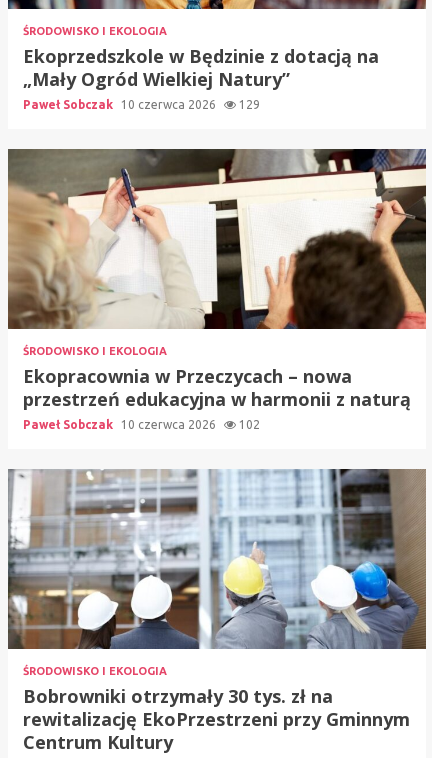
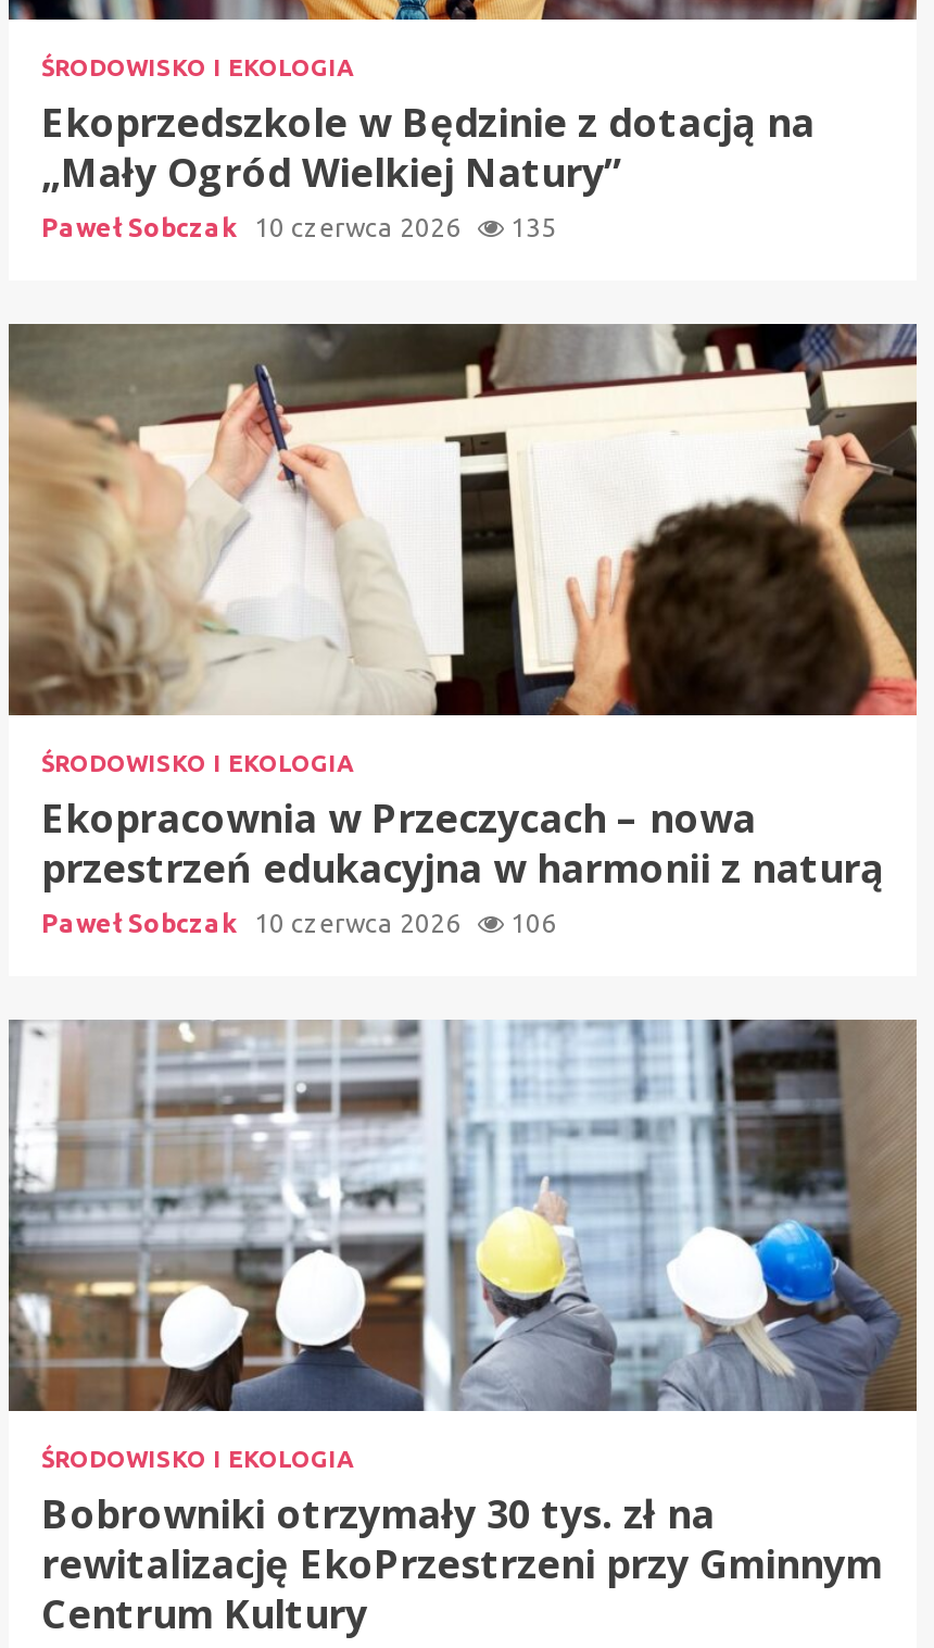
[23,98,260,111] Paweł Sobczak 10 czerwca 2026 129 -> [41,213,556,241] Paweł Sobczak 10 czerwca 2026 135
[23,418,260,431] Paweł Sobczak 10 czerwca 2026 102 -> [41,908,556,937] Paweł Sobczak 10 czerwca 2026 106

